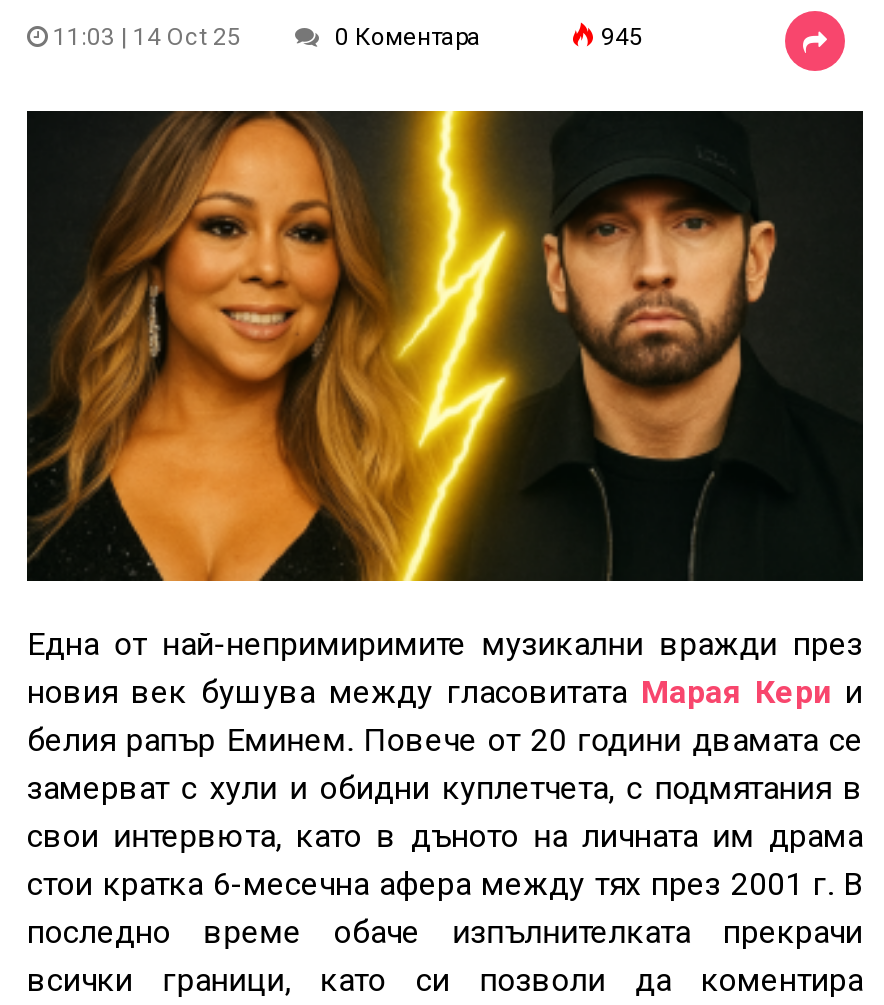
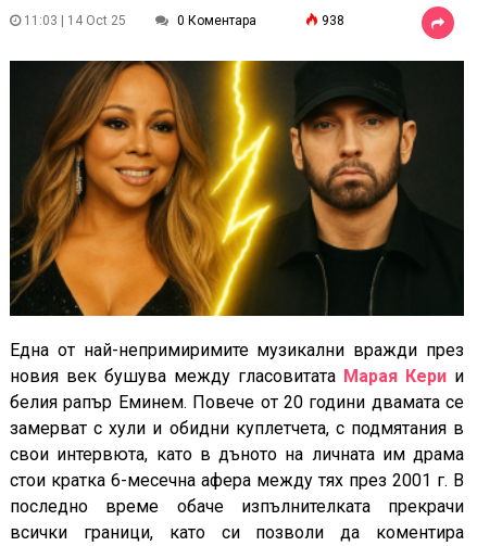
[595,23,643,51] 945 -> [318,13,344,28] 938

